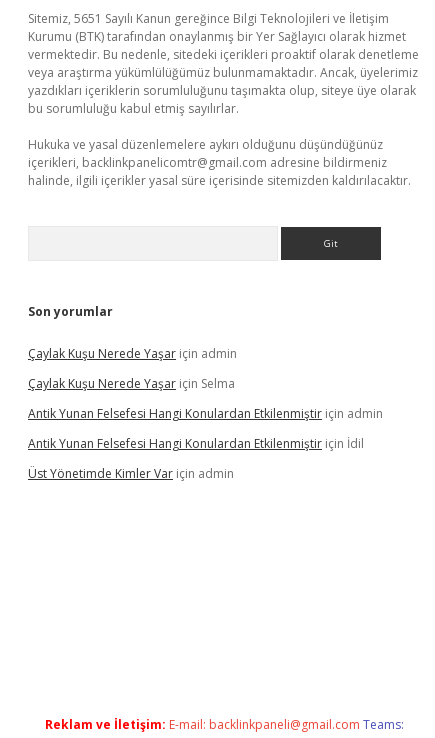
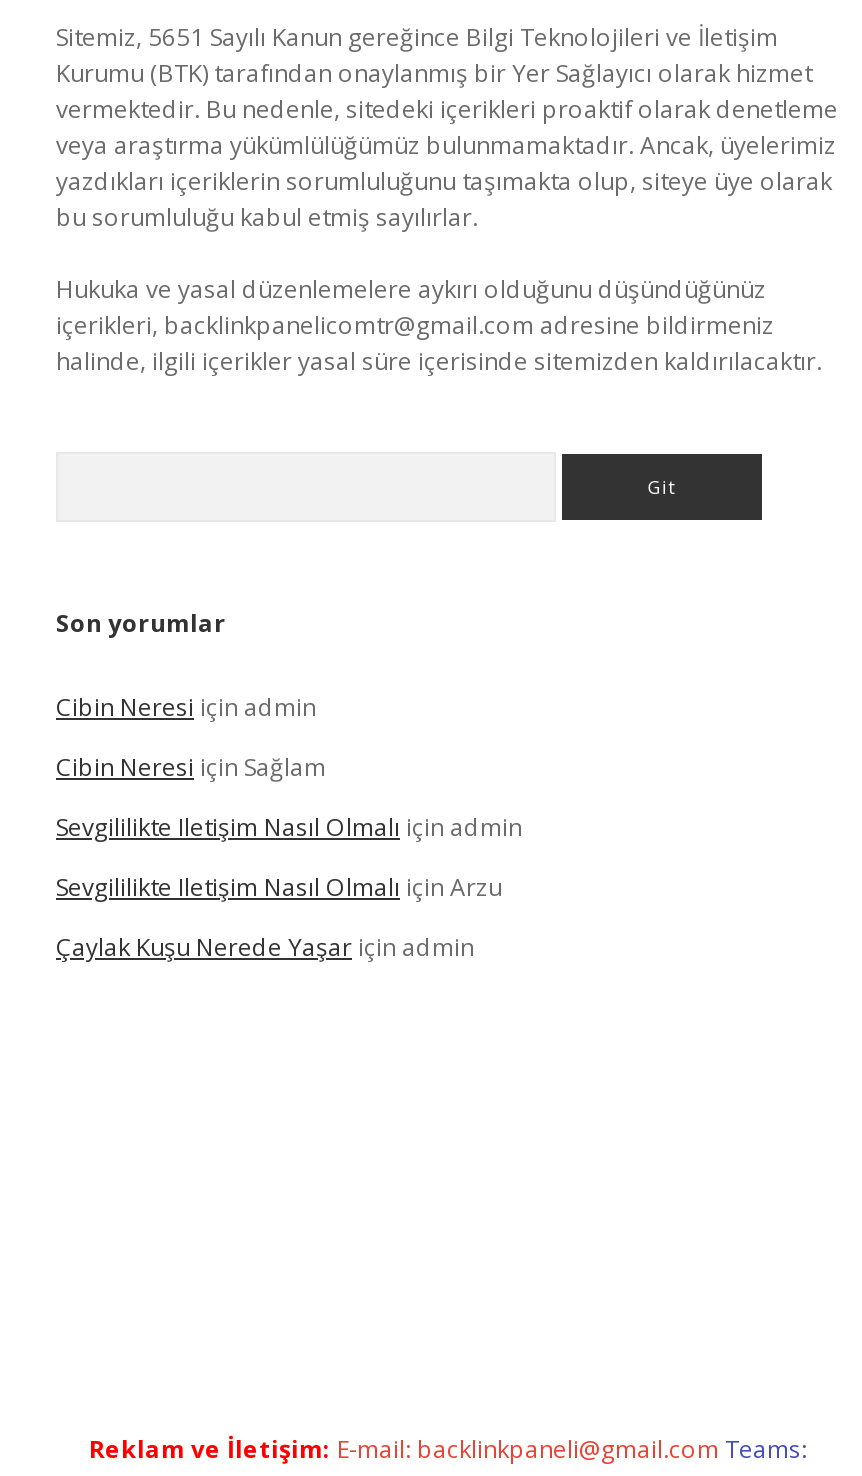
none -> [56,690,522,904] Cibin Neresi için admin | Cibin Neresi için Sağlam | Sevgililikte Iletişim Nasıl Olmalı için admin | Sevgililikte Iletişim Nasıl Olmalı için Arzu
moved [28,345,237,362] -> [56,930,474,964]: Çaylak Kuşu Nerede Yaşar için admin
[28,375,383,482] Çaylak Kuşu Nerede Yaşar için Selma | Antik Yunan Felsefesi Hangi Konulardan Etkilenmiştir için admin | Antik Yunan Felsefesi Hangi Konulardan Etkilenmiştir için İdil | Üst Yönetimde Kimler Var için admin -> none

